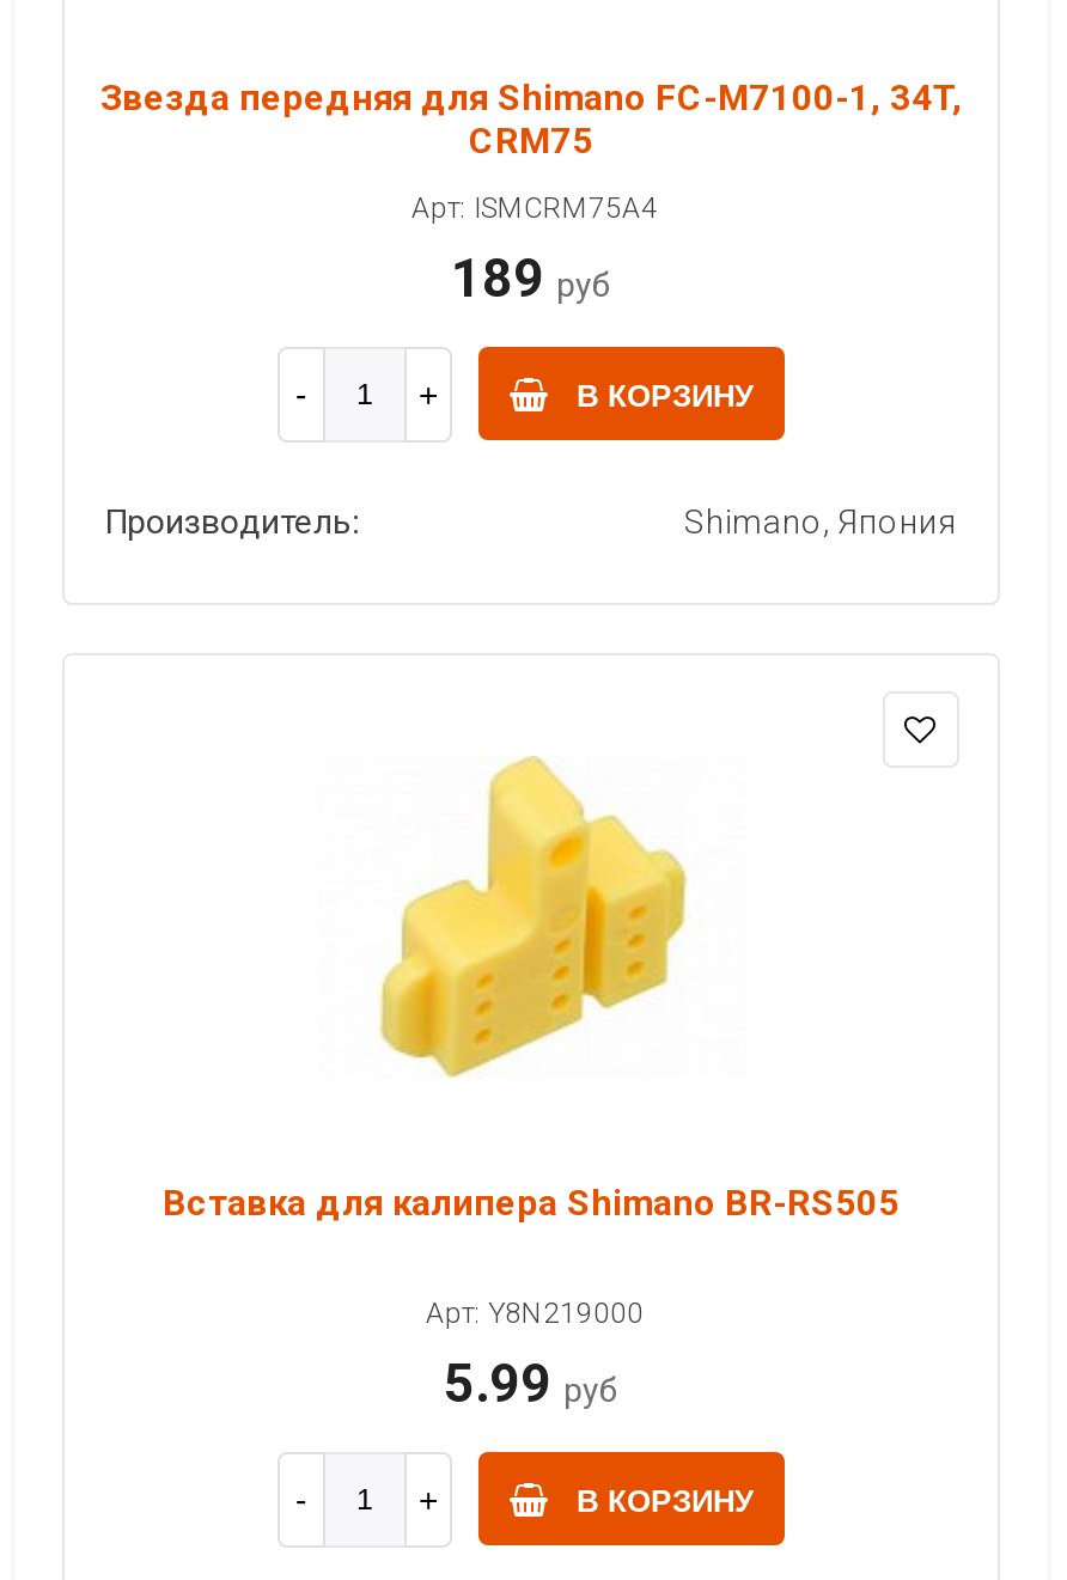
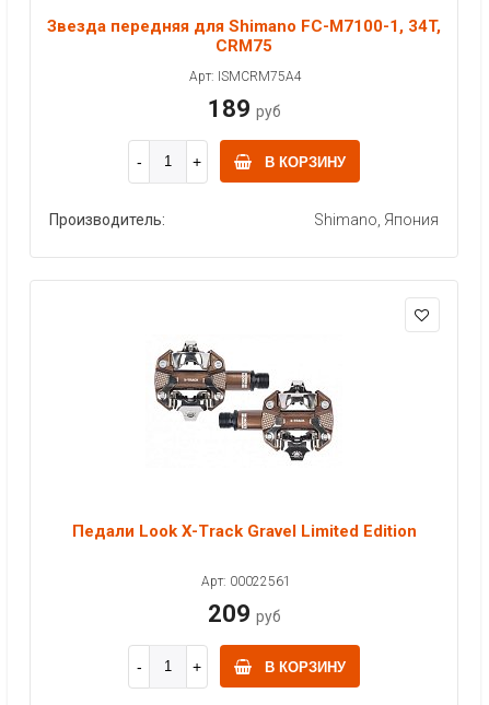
[335,756,727,1079] [image] -> [153,328,335,473] [image]
[163,1181,900,1224] Вставка для калипера Shimano BR-RS505 -> [72,521,416,541] Педали Look X-Track Gravel Limited Edition
[426,1296,644,1413] Арт: Y8N219000 | 5.99 руб -> [201,574,290,627] Арт: 00022561 | 209 руб

